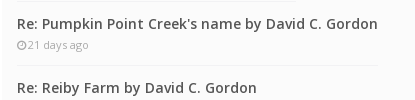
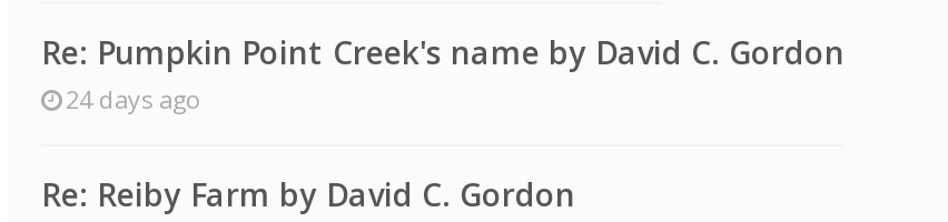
[28,37,89,52] 21 days ago -> [66,83,201,116] 24 days ago

